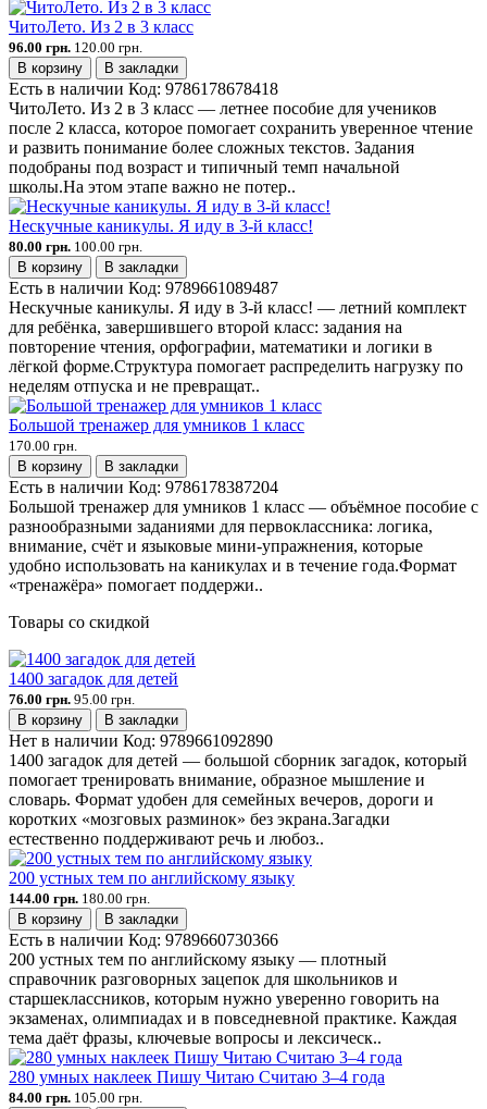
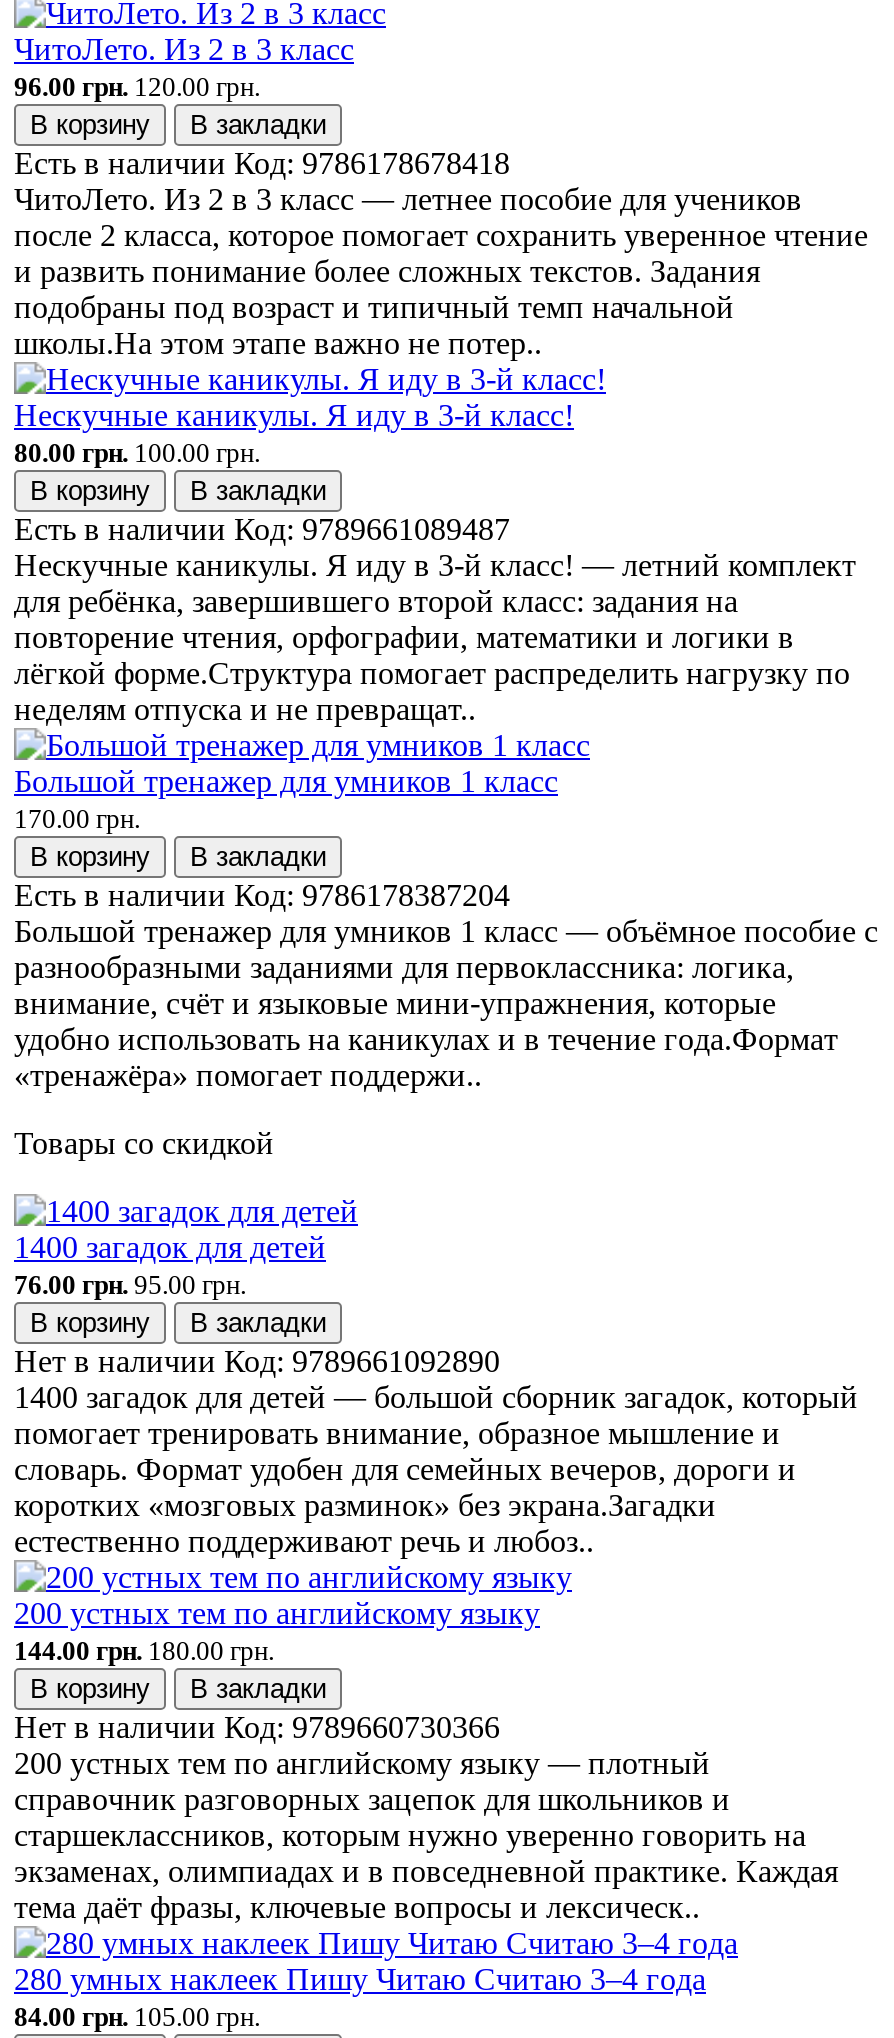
[9,930,278,949] Есть в наличии Код:9789660730366 -> [14,1709,500,1743] Нет в наличии Код:9789660730366

